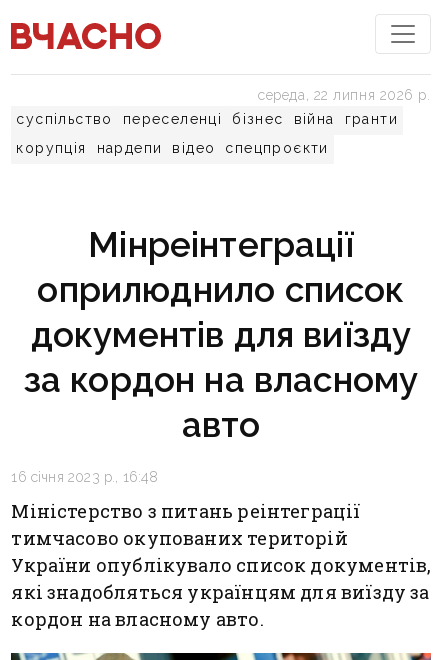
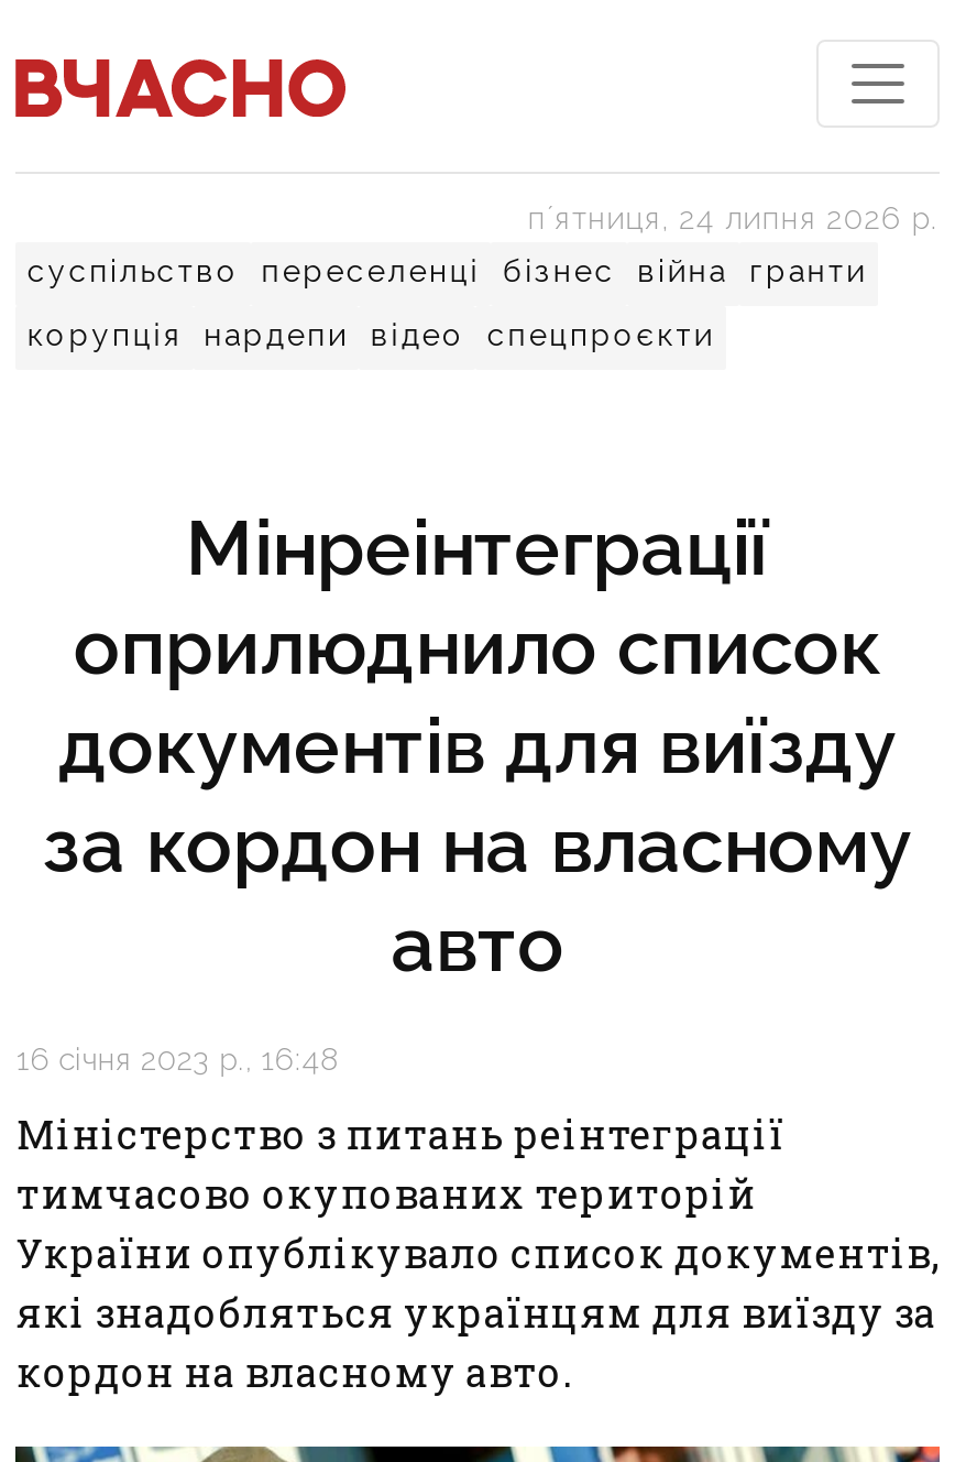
[258,87,431,103] середа, 22 липня 2026 р. -> [528,200,939,236] пʼятниця, 24 липня 2026 р.

